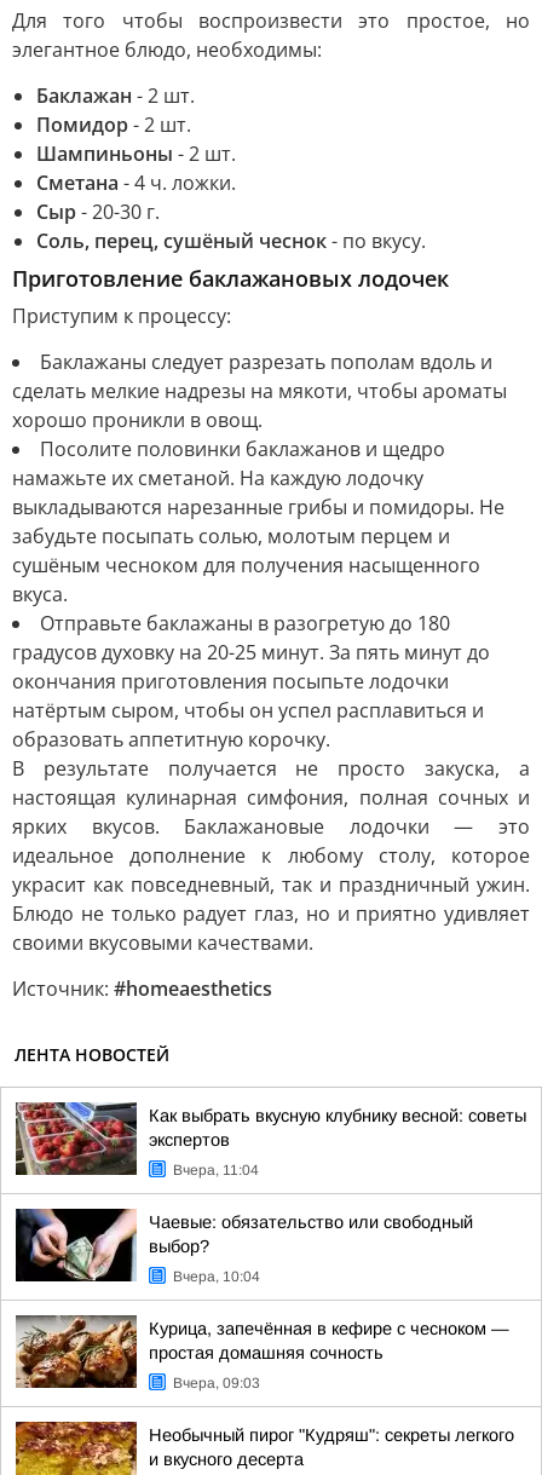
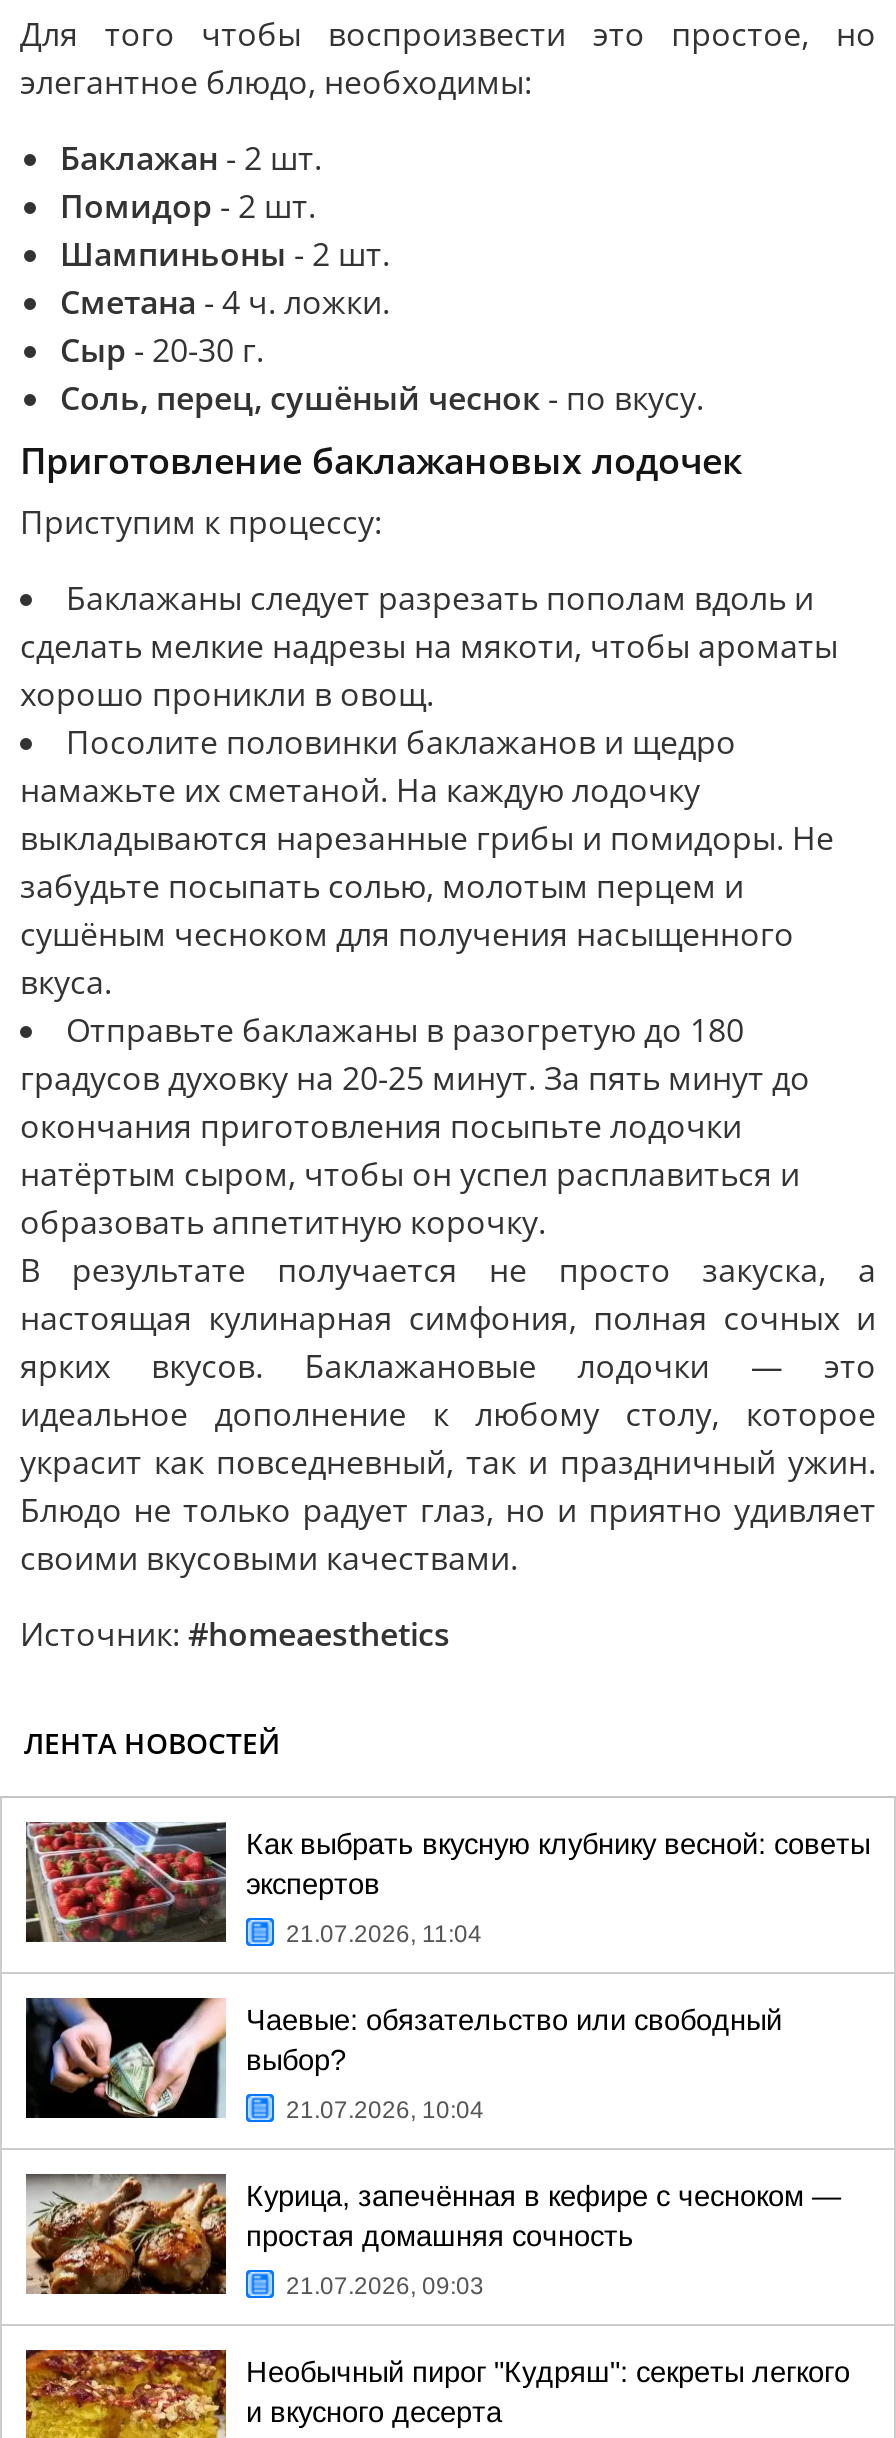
[173,1162,259,1179] Вчера, 11:04 -> [286,1920,482,1948] 21.07.2026, 11:04
[173,1268,260,1285] Вчера, 10:04 -> [286,2096,484,2124] 21.07.2026, 10:04
[173,1375,260,1392] Вчера, 09:03 -> [286,2272,484,2300] 21.07.2026, 09:03

